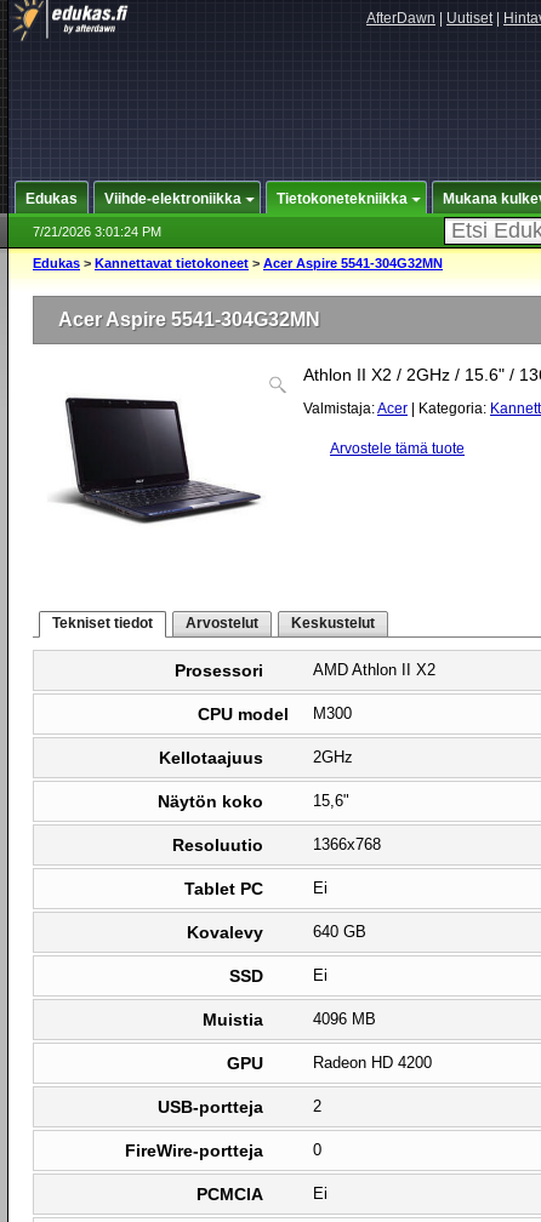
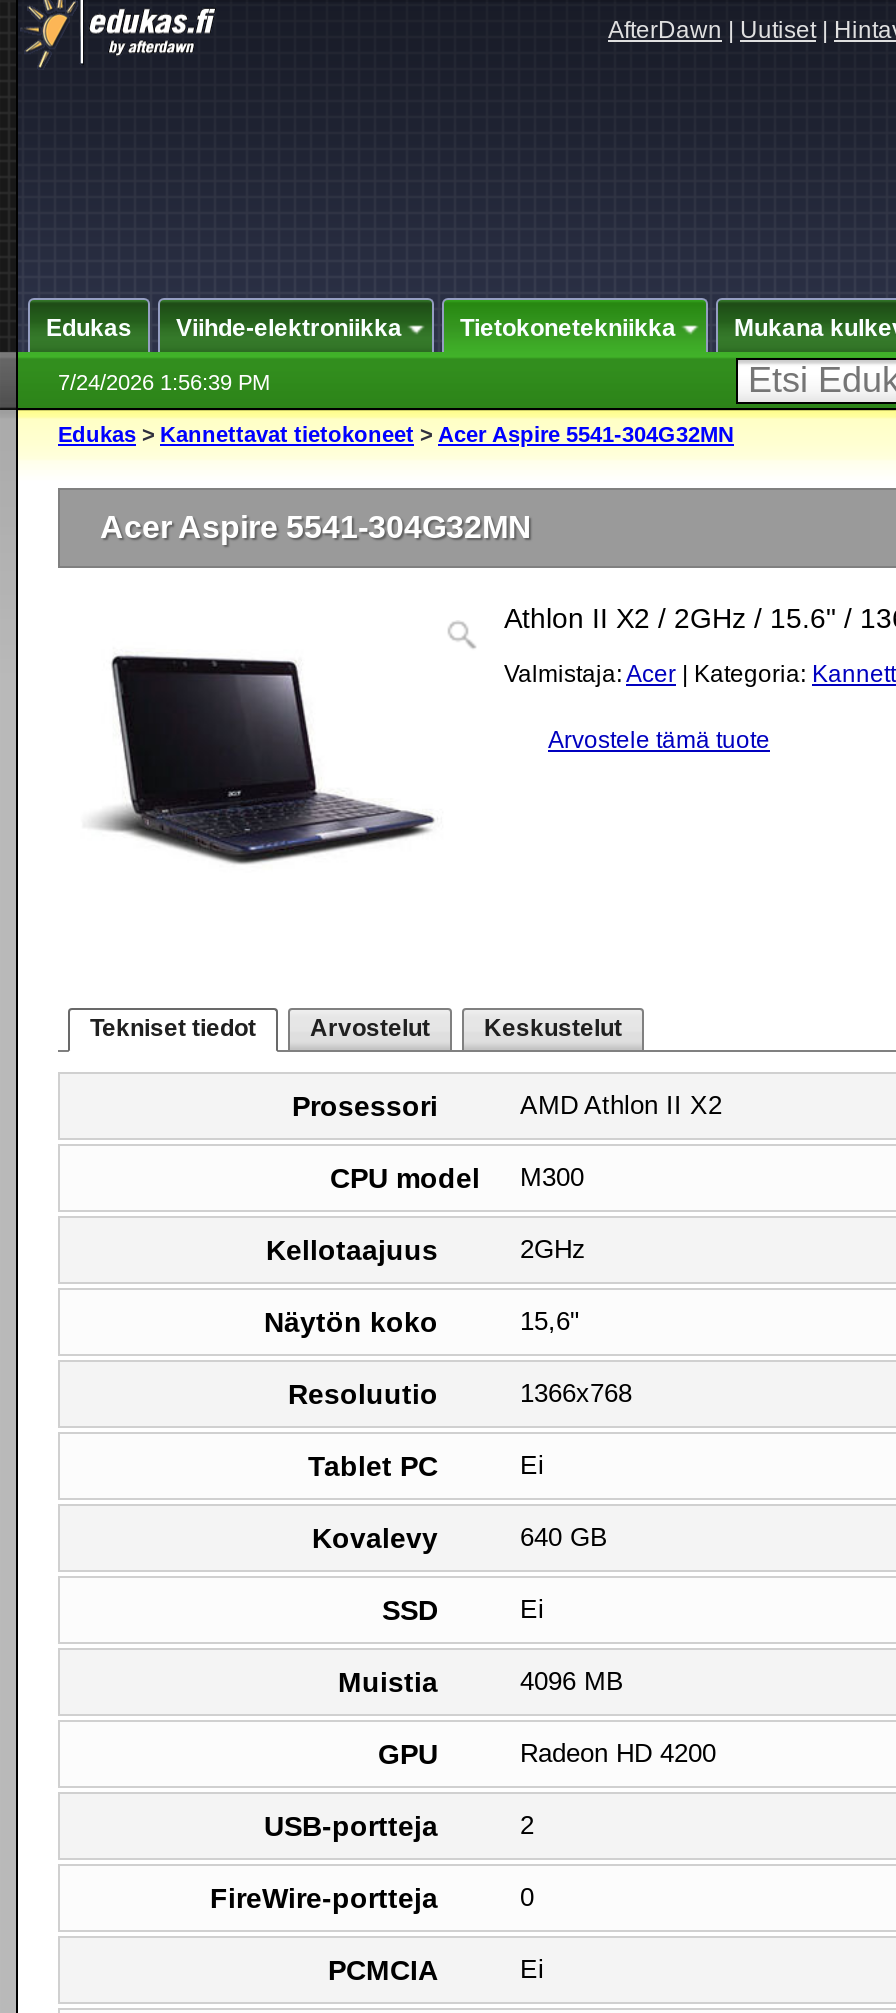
[33,224,161,239] 7/21/2026 3:01:24 PM -> [58,370,270,394] 7/24/2026 1:56:39 PM

